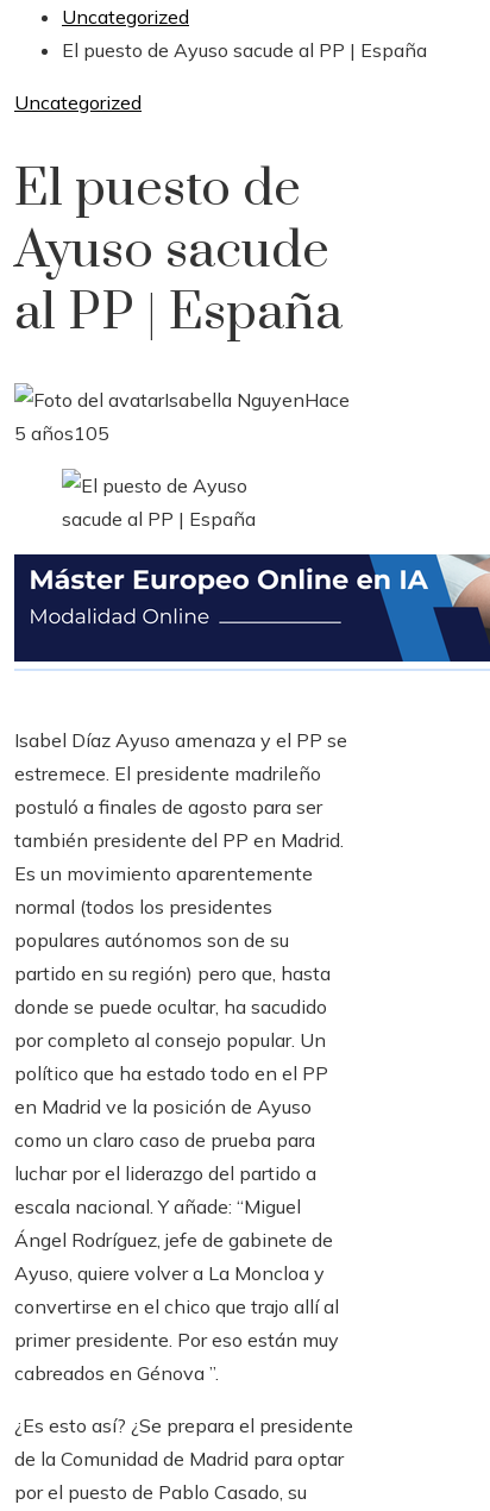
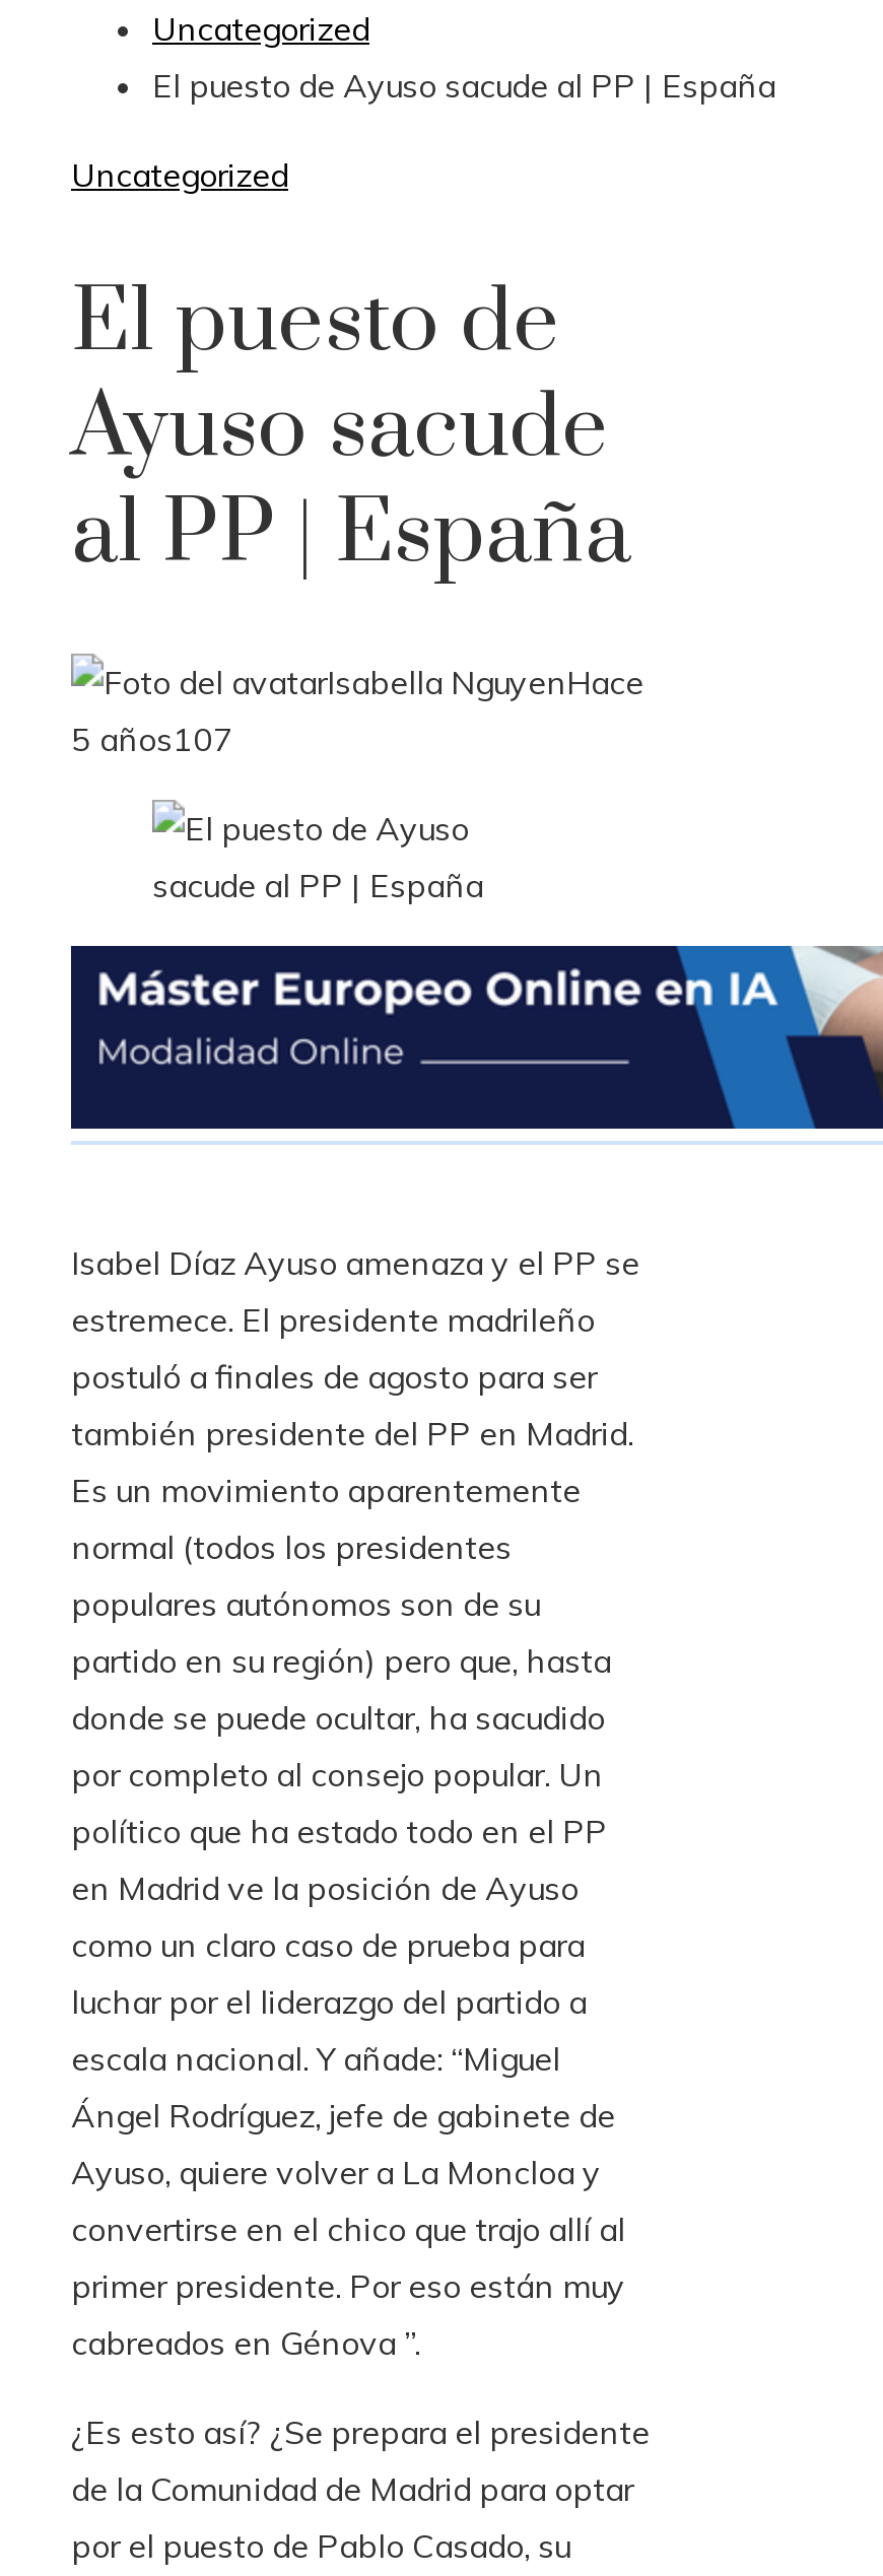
[14,422,109,445] 5 años105 -> [71,719,233,760] 5 años107

